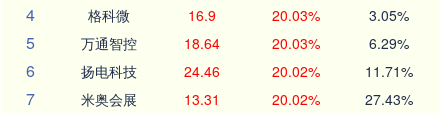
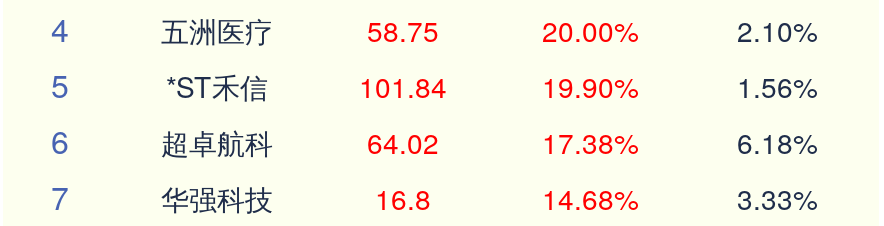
[88,5,409,25] 格科微 | 16.9 | 20.03% | 3.05% -> [161,10,817,50] 五洲医疗 | 58.75 | 20.00% | 2.10%
[81,33,409,53] 万通智控 | 18.64 | 20.03% | 6.29% -> [166,66,817,106] *ST禾信 | 101.84 | 19.90% | 1.56%
[81,61,413,81] 扬电科技 | 24.46 | 20.02% | 11.71% -> [161,122,817,162] 超卓航科 | 64.02 | 17.38% | 6.18%
[81,89,413,109] 米奥会展 | 13.31 | 20.02% | 27.43% -> [161,178,817,218] 华强科技 | 16.8 | 14.68% | 3.33%

